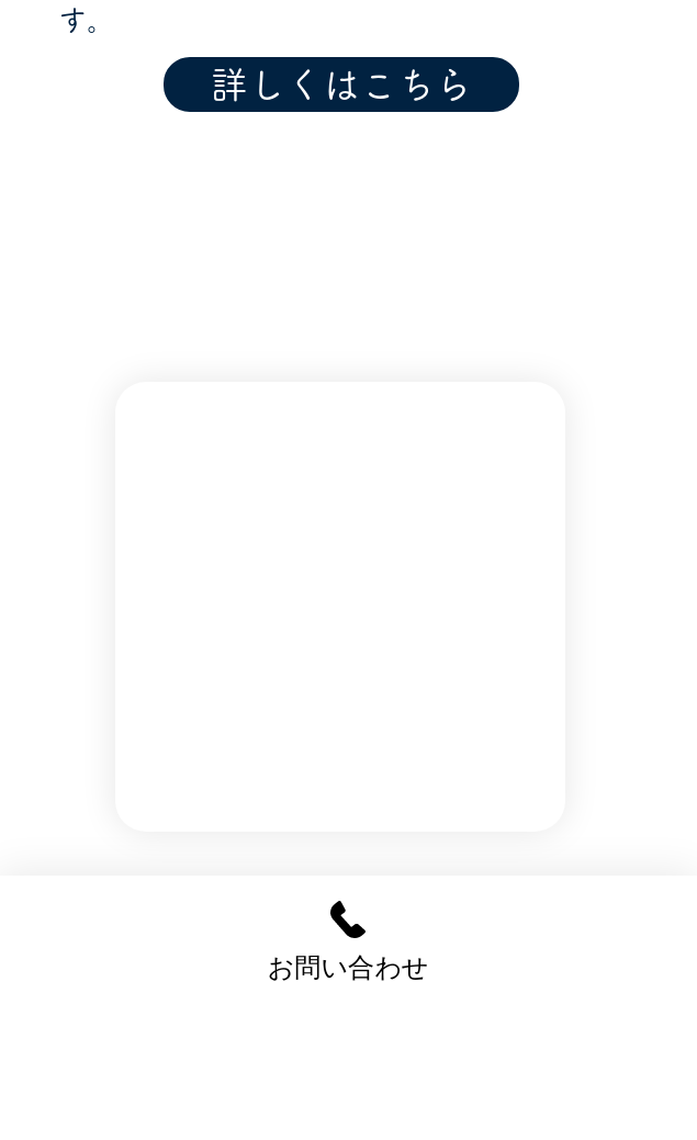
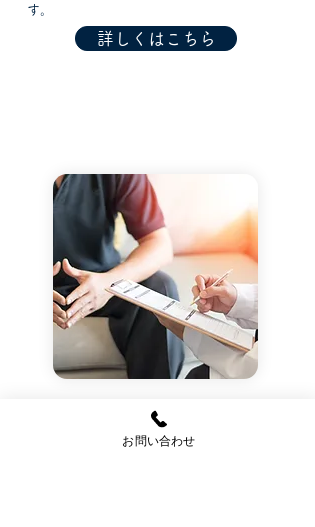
none -> [52,173,259,380] [image]

